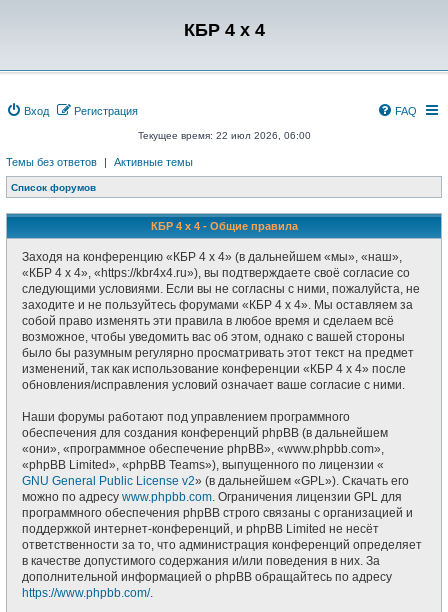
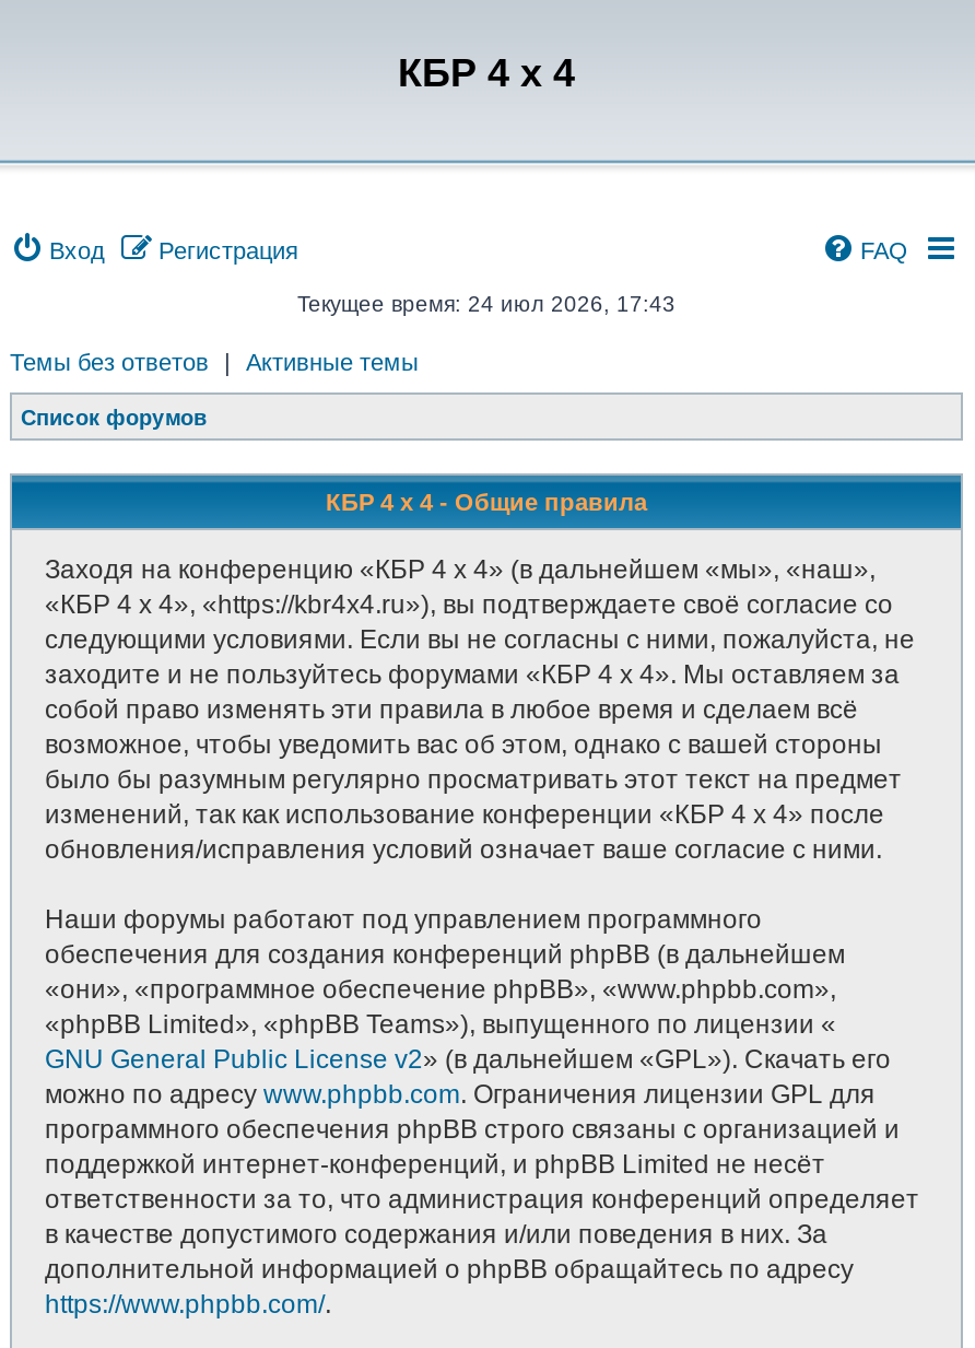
[137,130,310,141] Текущее время: 22 июл 2026, 06:00 -> [297,292,676,316] Текущее время: 24 июл 2026, 17:43

